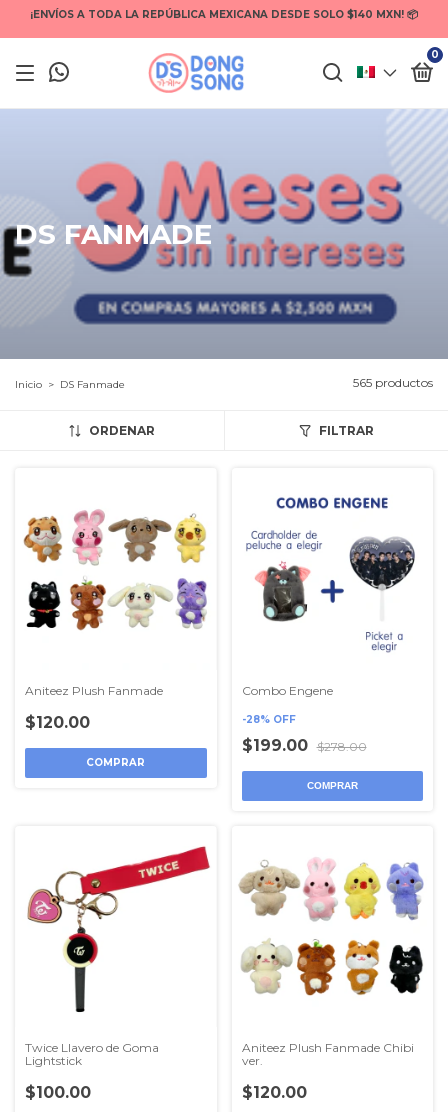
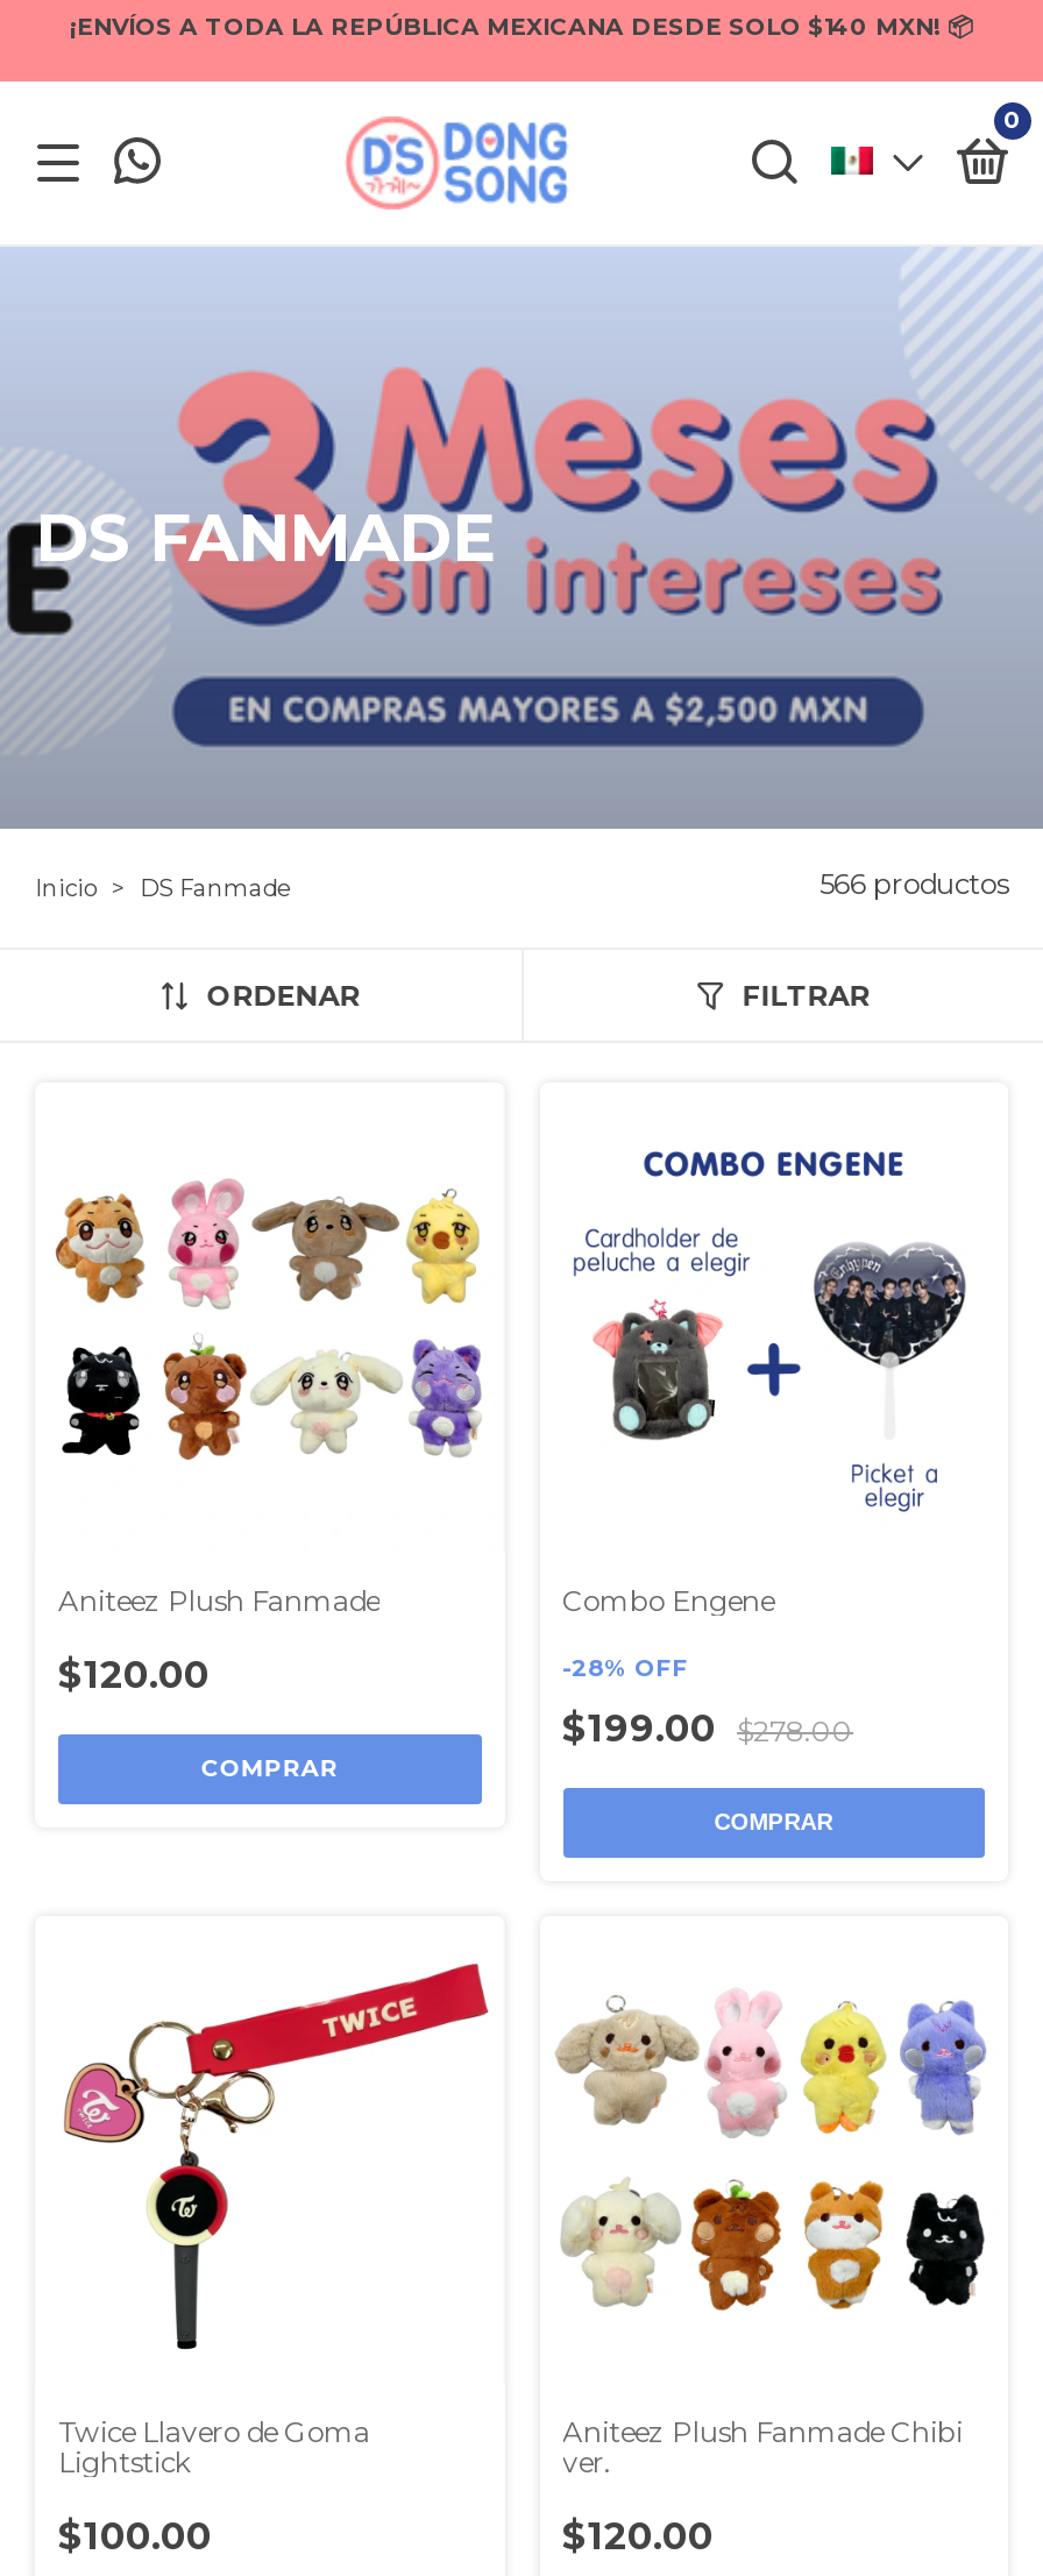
[353,375,433,390] 565 productos -> [819,866,1008,901] 566 productos

